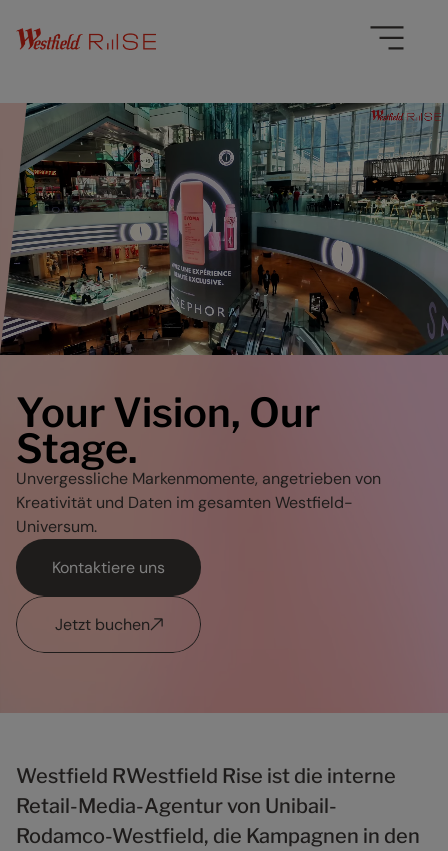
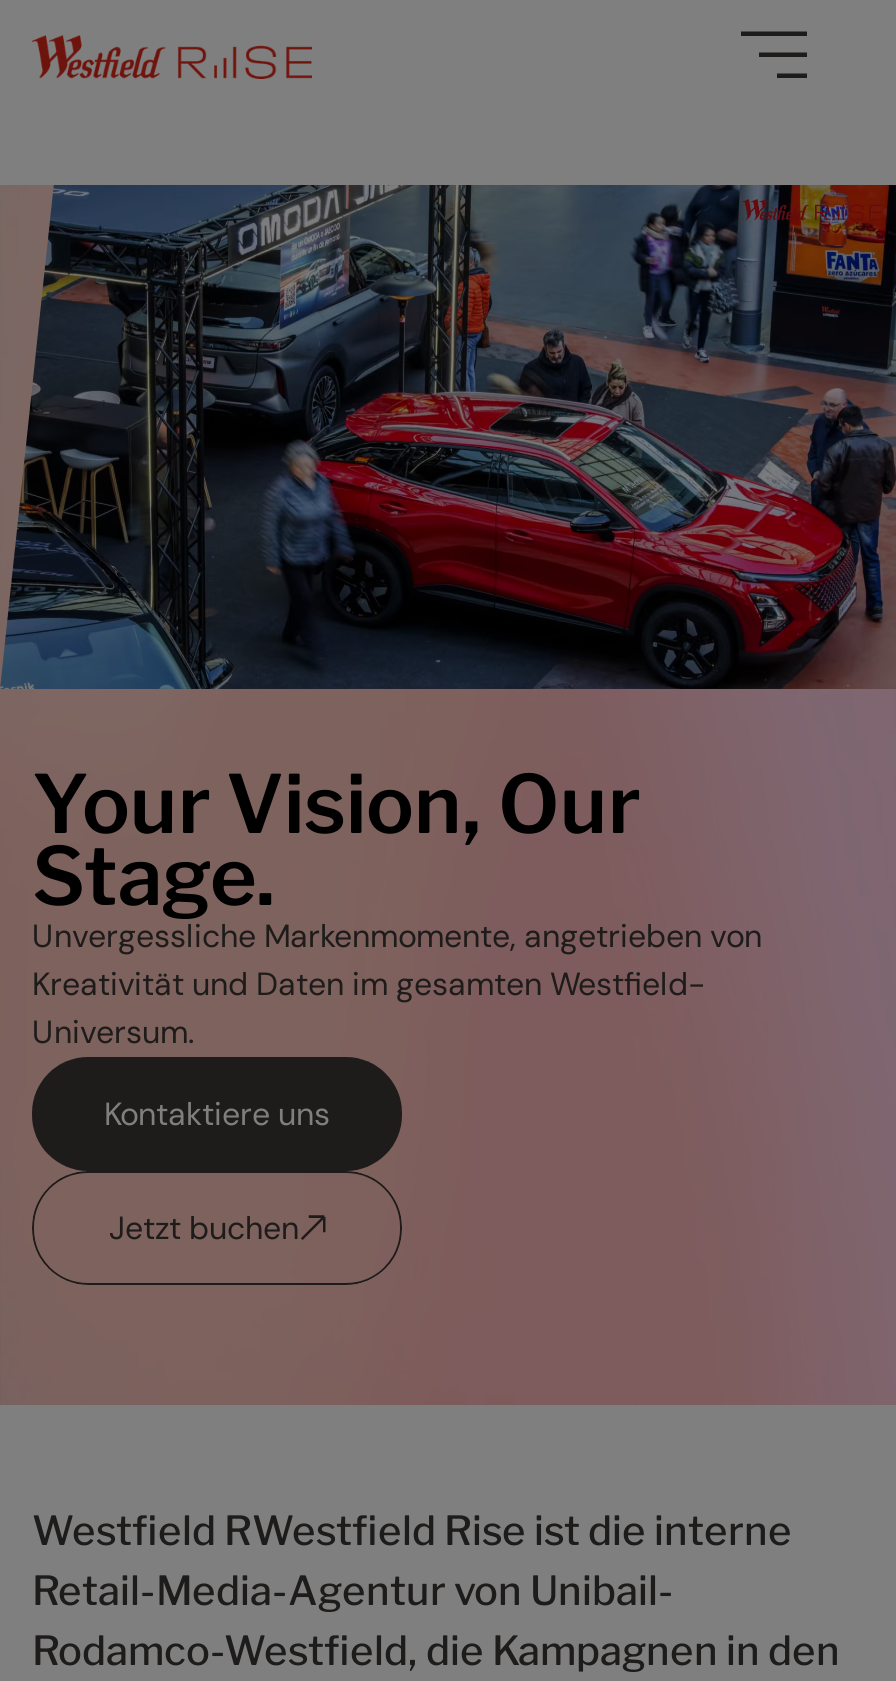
[3,102,445,356] [image] -> [6,183,890,691] [image]

